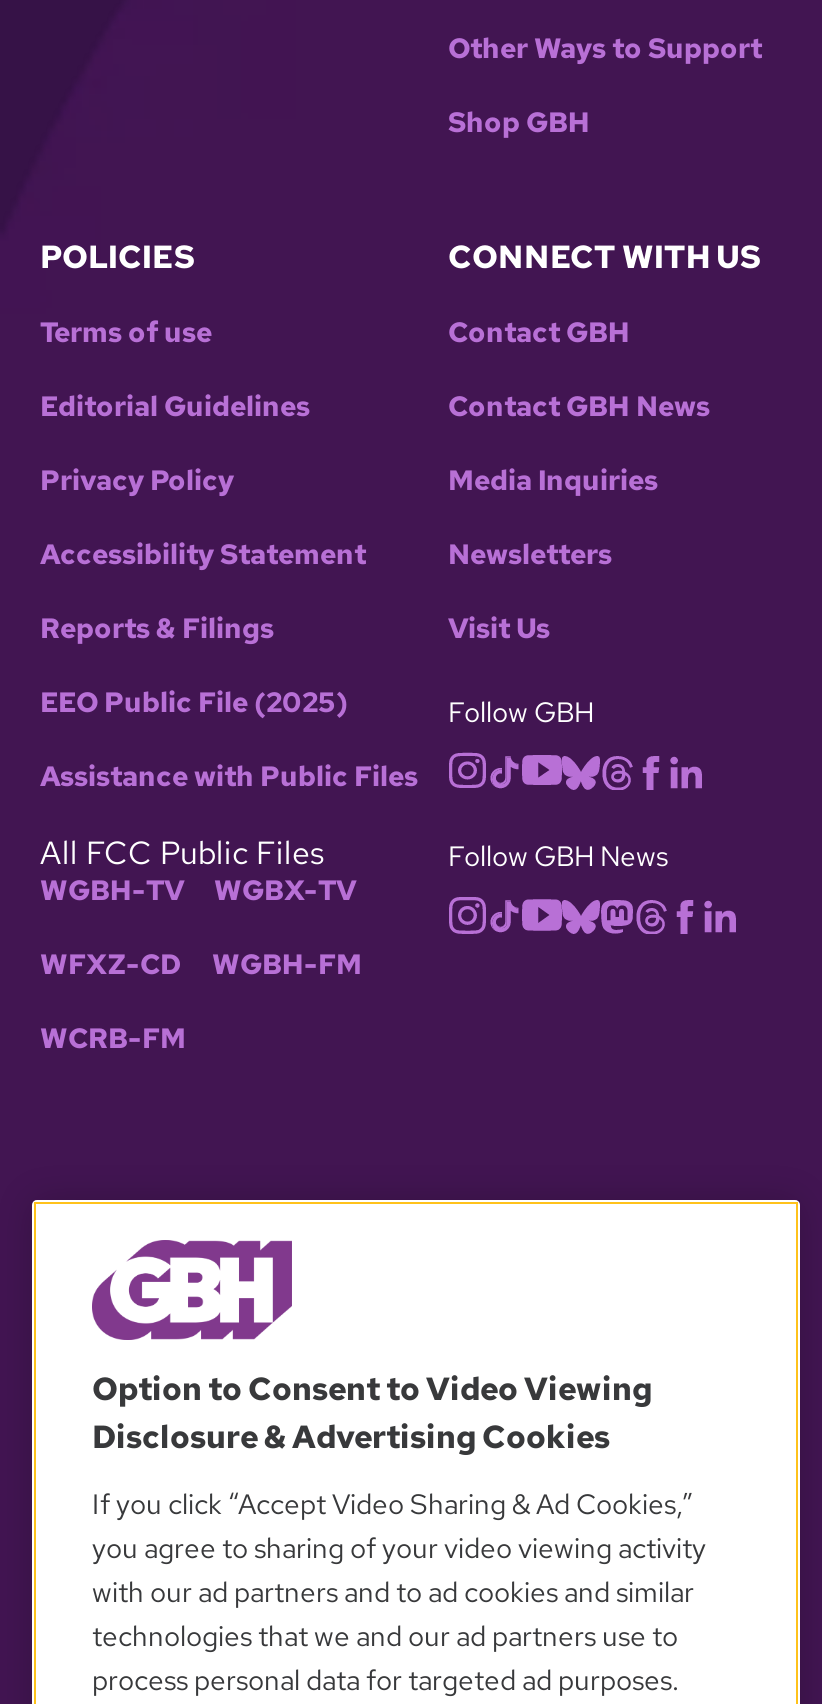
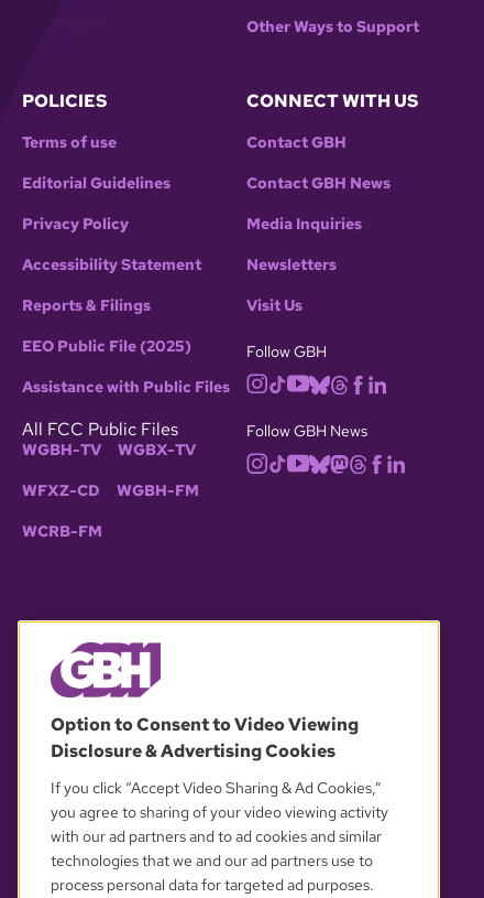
[448,104,590,140] Shop GBH -> none

